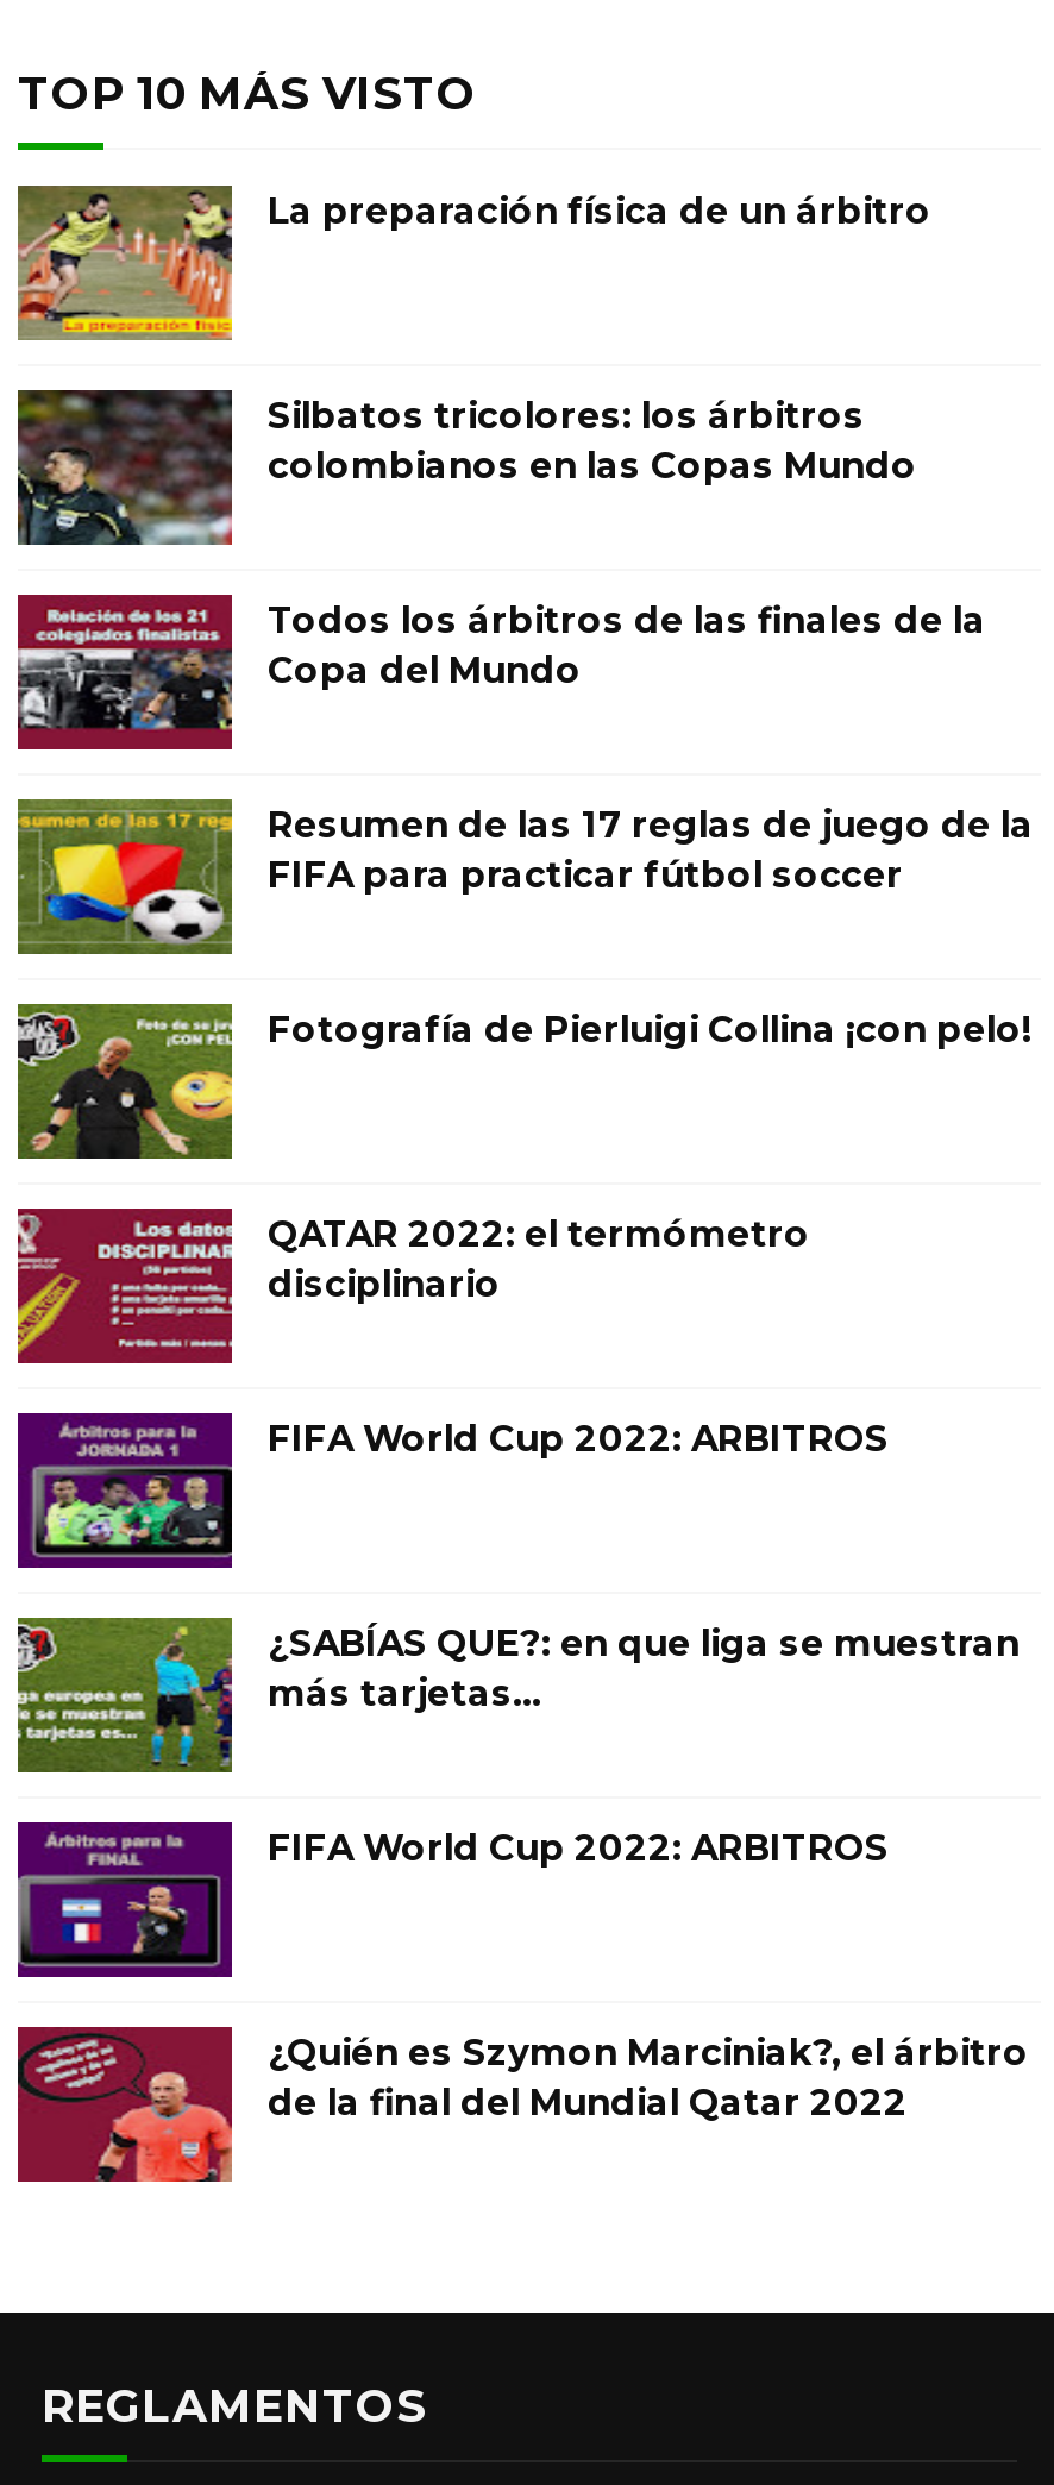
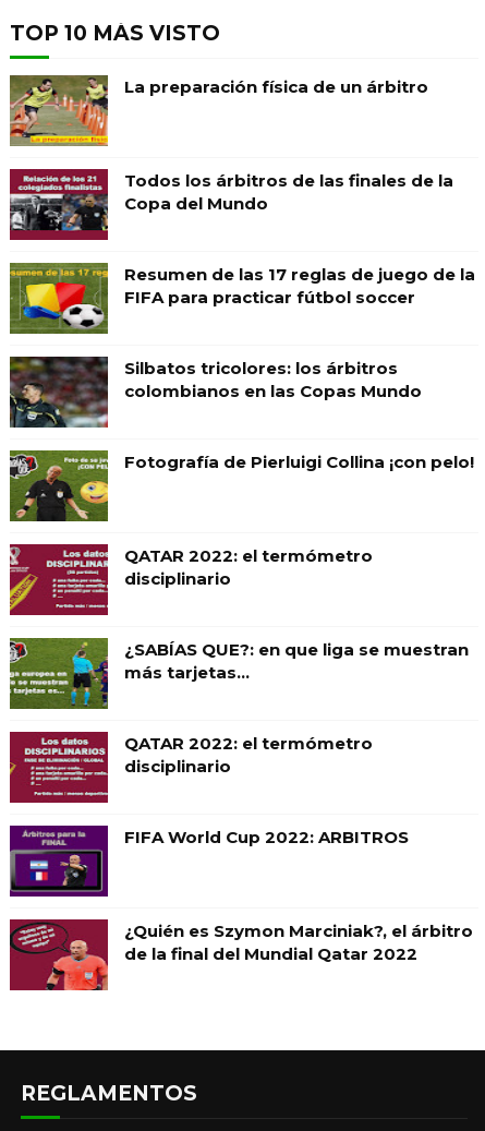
moved [15,390,917,547] -> [10,356,422,429]: [image] | Silbatos tricolores: los árbitros | colombianos en las Copas Mundo
moved [13,597,1034,897] -> [8,170,475,308]: [image] | Todos los árbitros de las finales de la | Copa del Mundo | Resumen de las 17 reglas de juego de la | FIFA para practicar fútbol soccer
[15,1413,889,1568] [image] | FIFA World Cup 2022: ARBITROS -> none
moved [13,1615,1020,1775] -> [8,637,469,710]: [image] | ¿SABÍAS QUE?: en que liga se muestran | más tarjetas...
none -> [9,732,373,803] [image] | QATAR 2022: el termómetro | disciplinario

